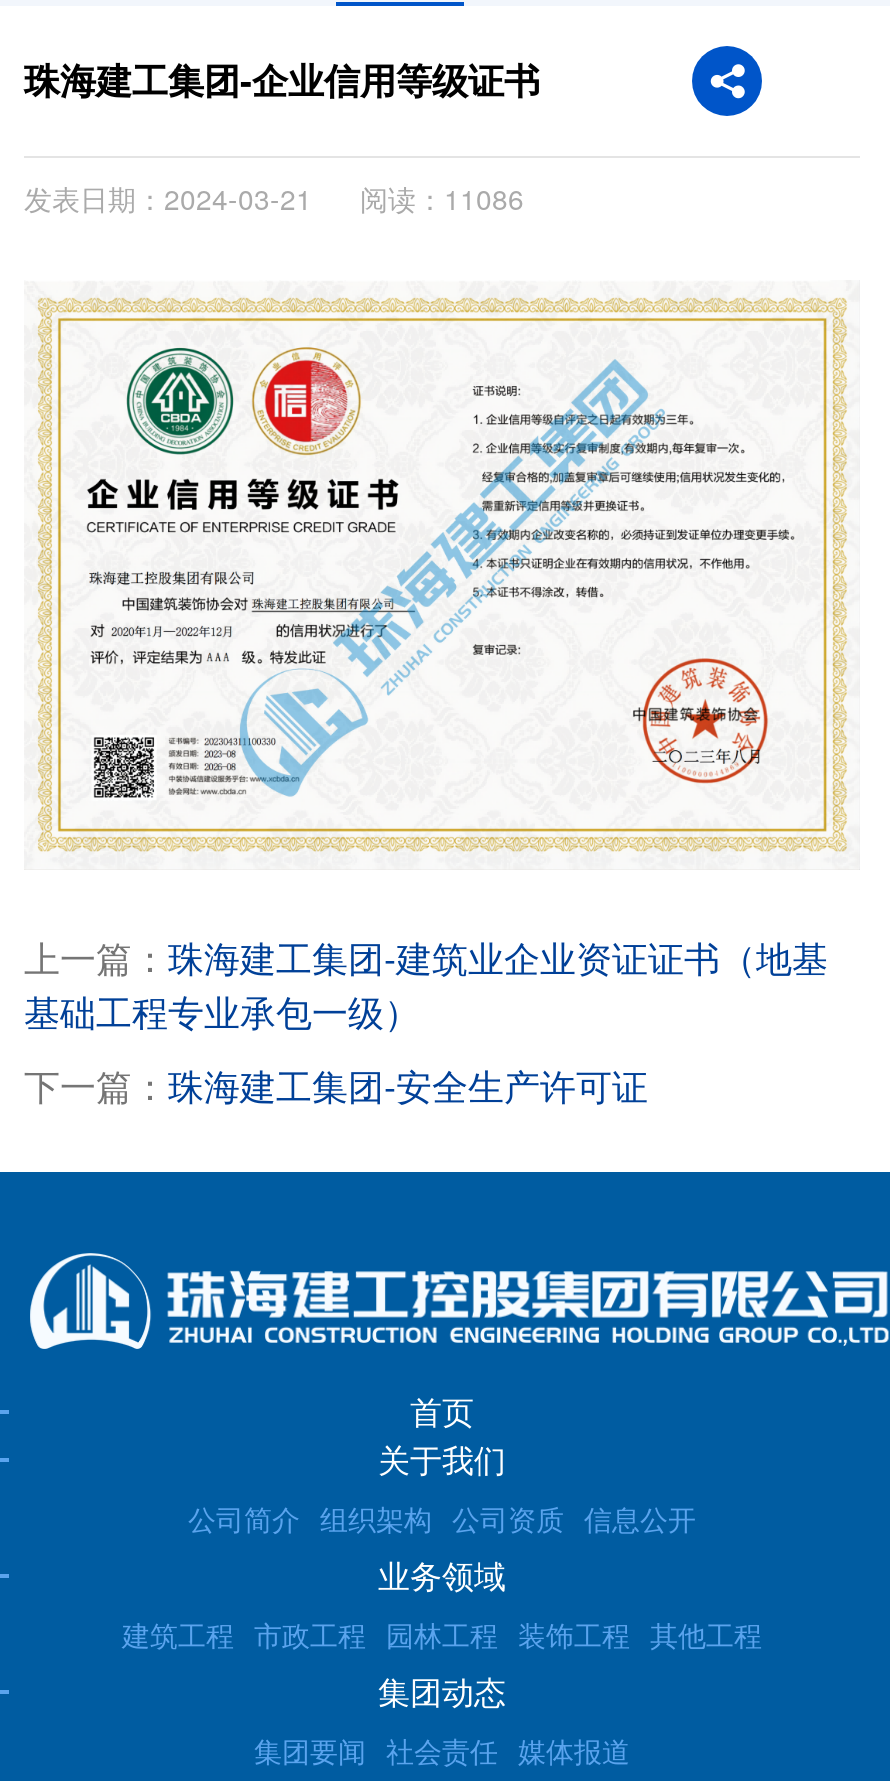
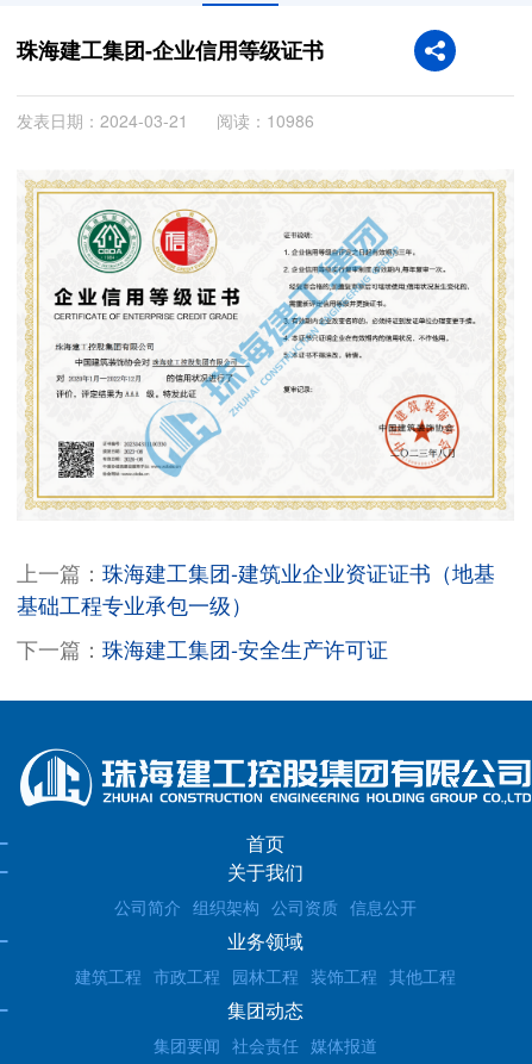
[24,178,524,218] 发表日期：2024-03-21 阅读：11086 -> [17,108,314,132] 发表日期：2024-03-21 阅读：10986

